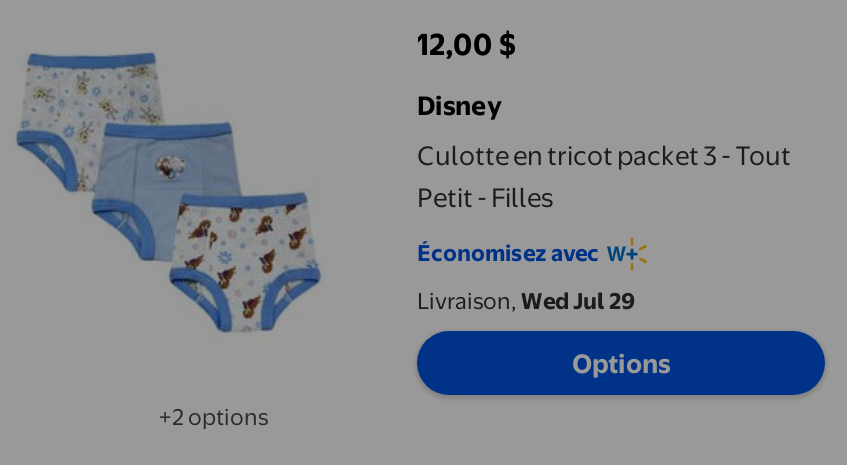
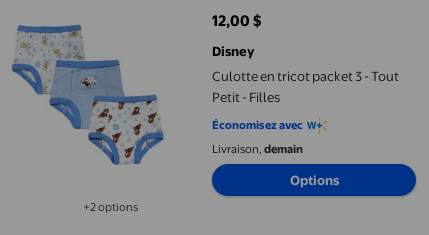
[417,287,635,315] Livraison, Wed Jul 29 -> [212,142,303,156] Livraison, demain

